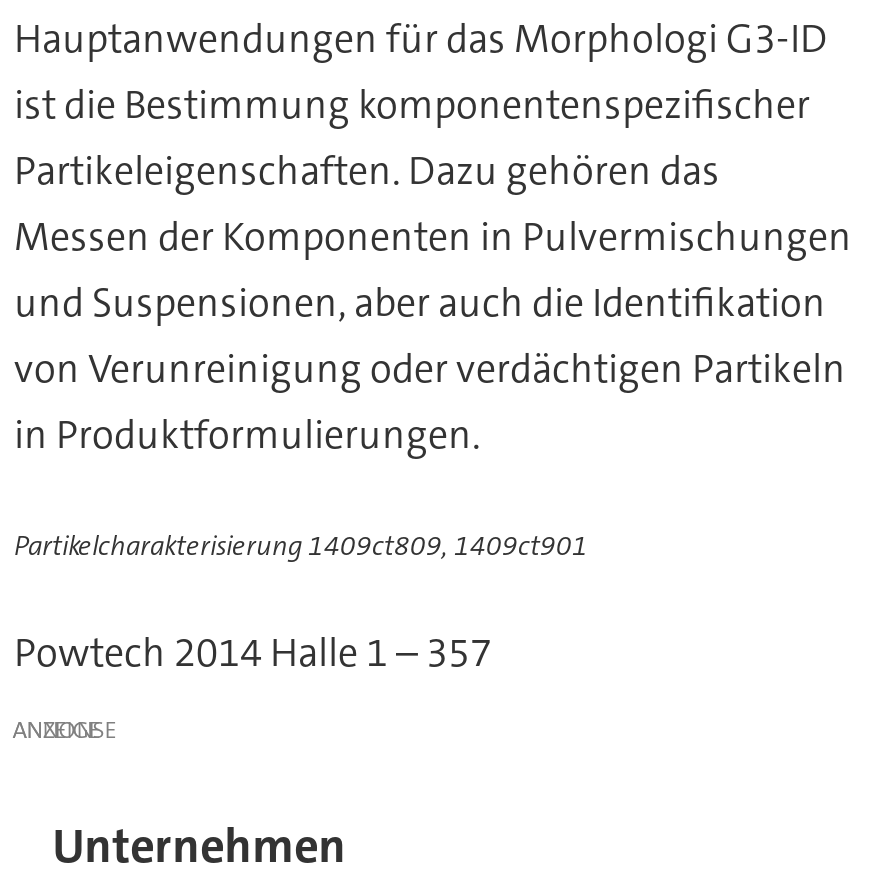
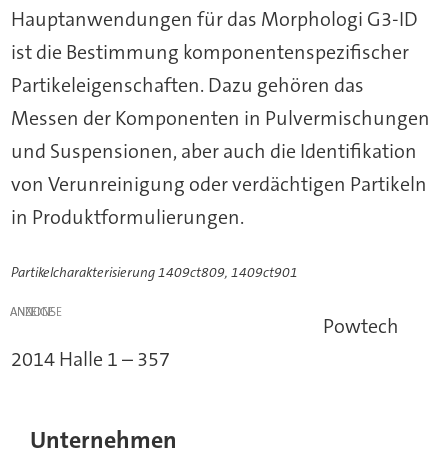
[14,626,492,678] Powtech 2014 Halle 1 – 357 -> none
moved [12,714,100,746] -> [10,304,54,320]: ANZEIGE
none -> [11,313,399,372] Powtech | 2014 Halle 1 – 357

